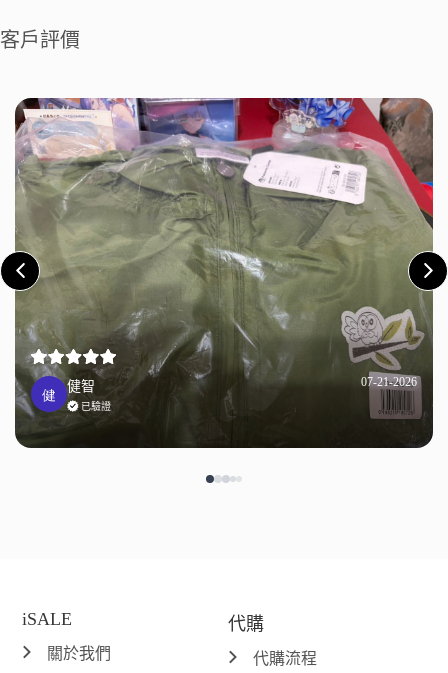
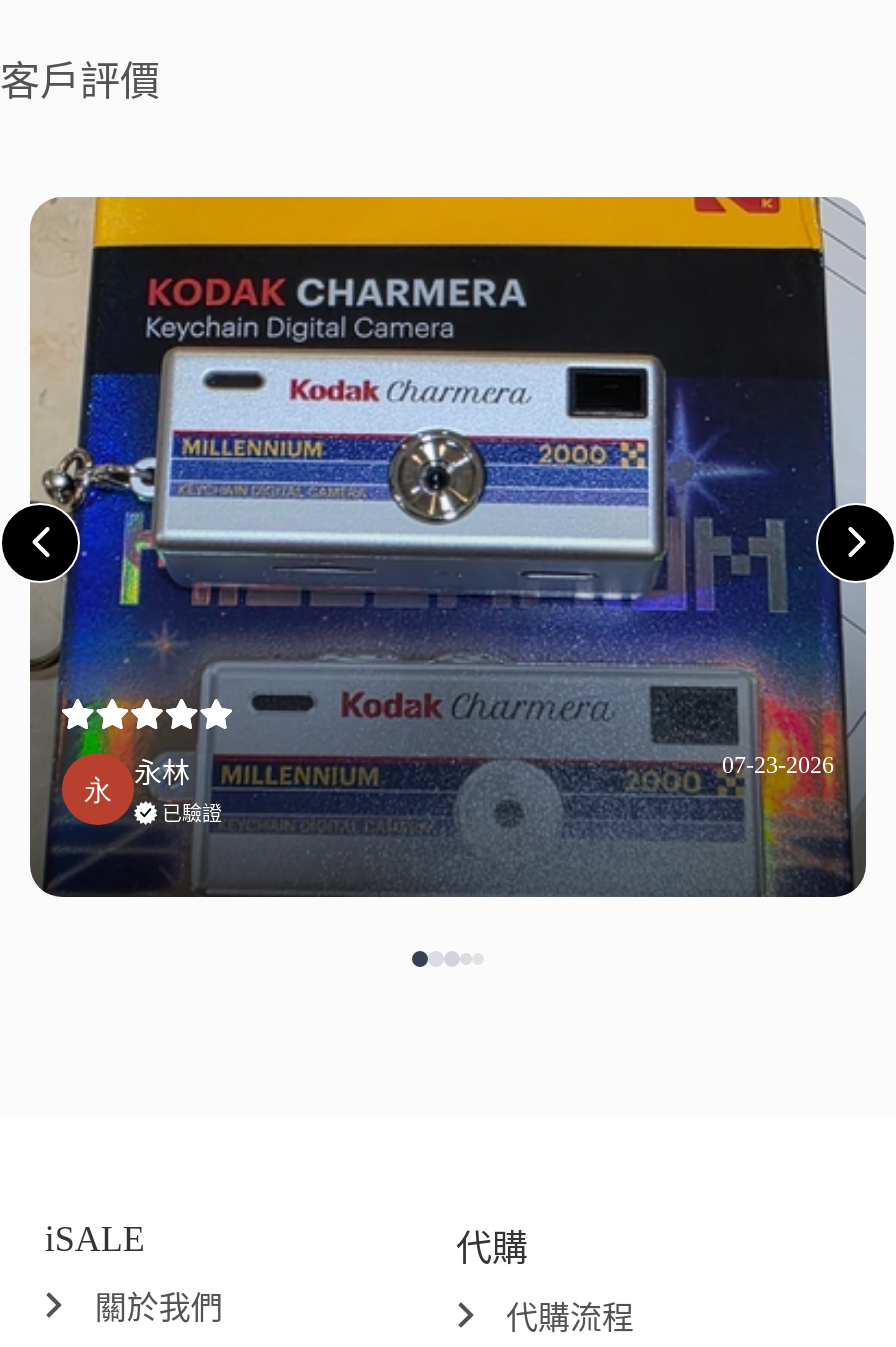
[15,97,434,448] [image] | 健智 | 07-21-2026 -> [30,195,866,897] [image] | 永林 | 07-23-2026

